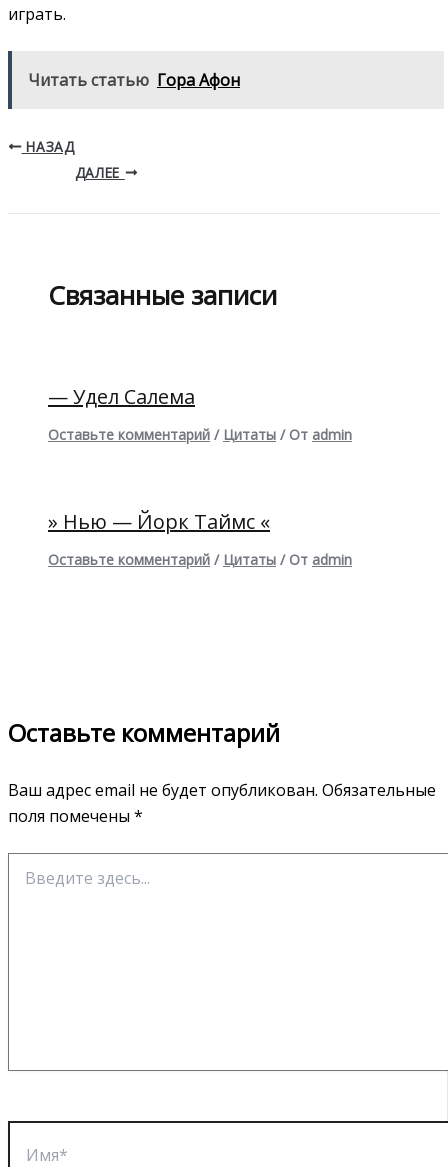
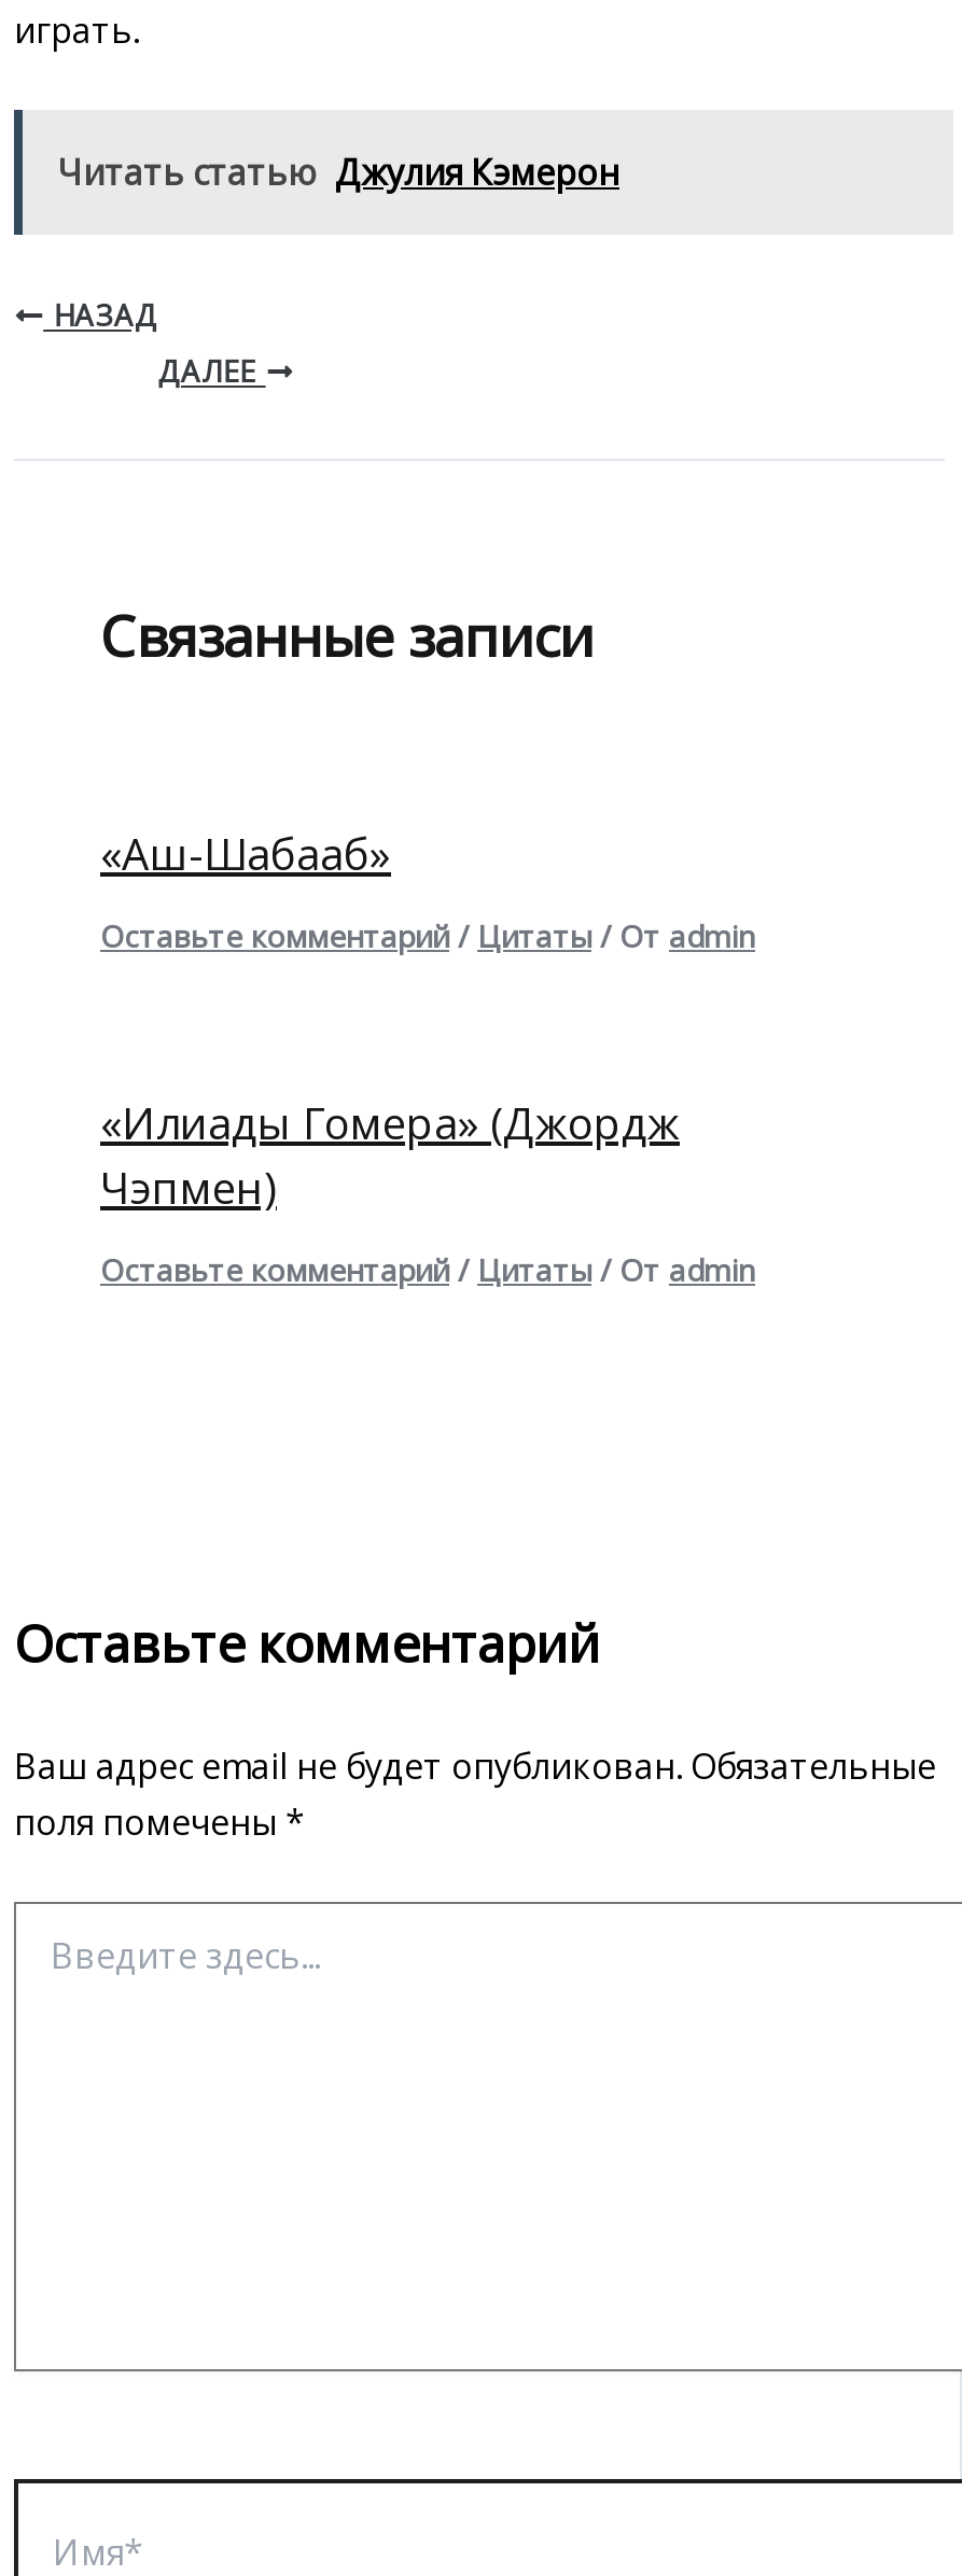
[28,68,240,90] Читать статью Гора Афон -> [57,148,619,195] Читать статью Джулия Кэмерон
[48,383,195,410] — Удел Салема -> [100,824,391,882] «Аш-Шабааб»
[48,508,270,535] » Нью — Йорк Таймс « -> [100,1094,680,1216] «Илиады Гомера» (Джордж | Чэпмен)

